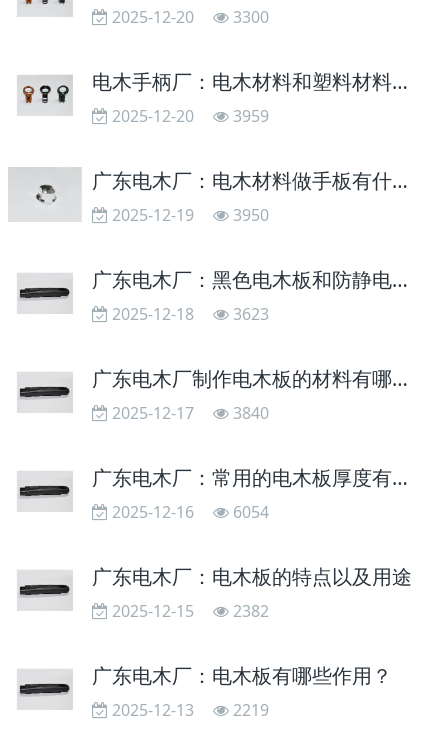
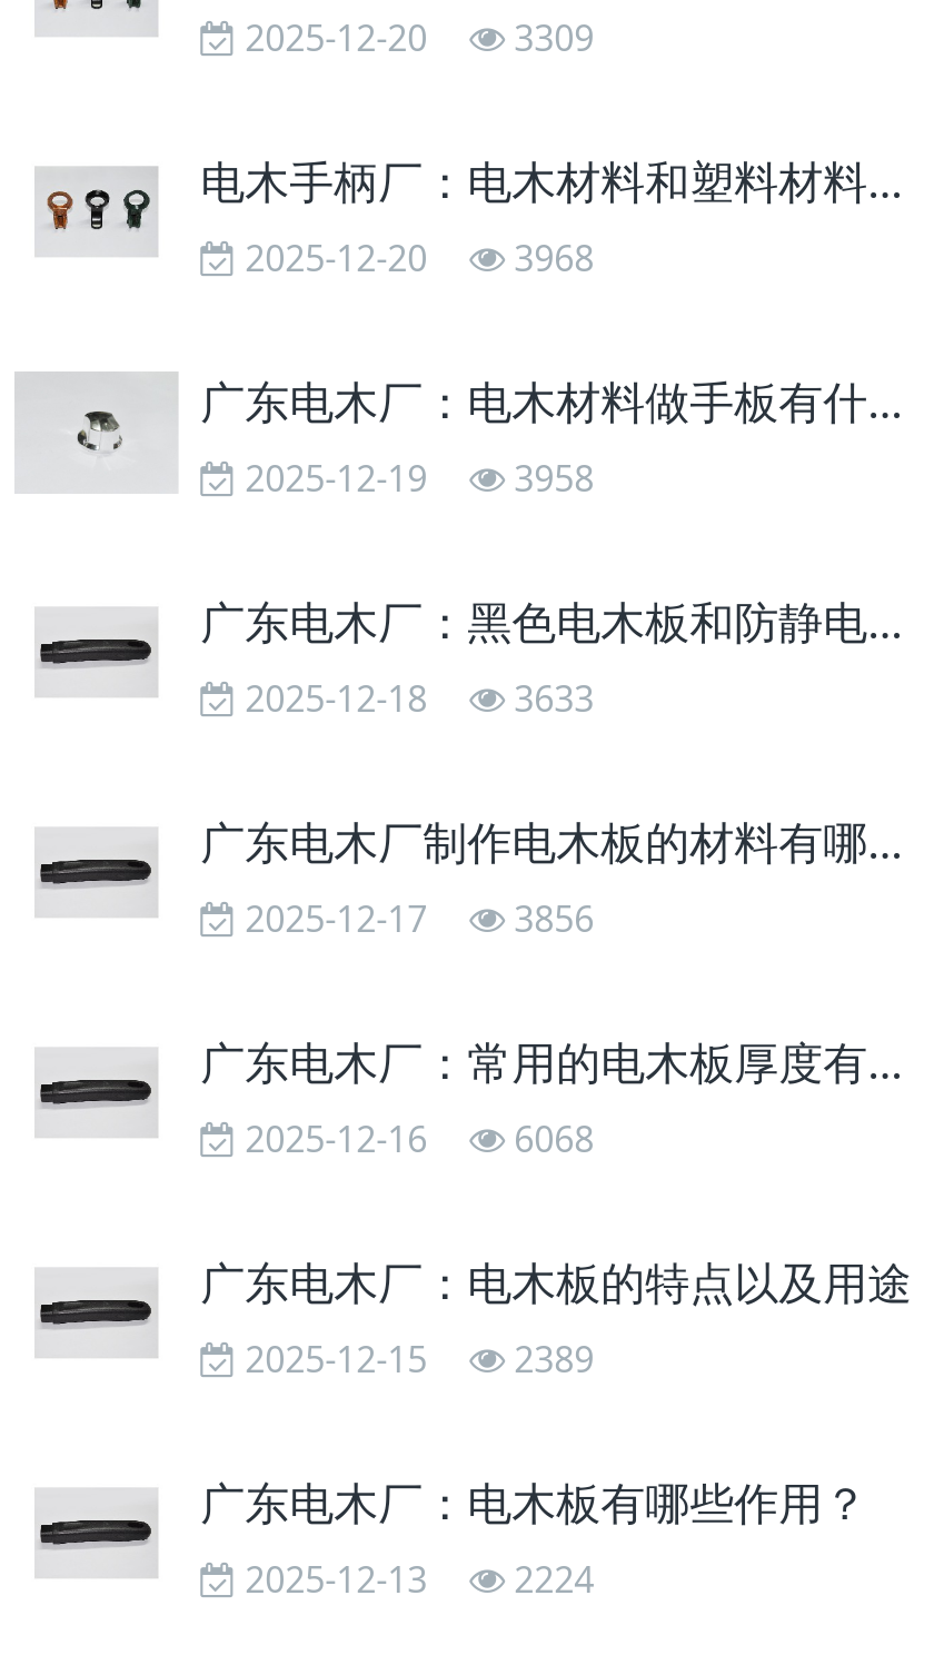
[108,5,269,27] 2025-12-20 3300 -> [236,12,594,61] 2025-12-20 3309
[108,104,269,126] 2025-12-20 3959 -> [236,232,594,281] 2025-12-20 3968
[108,203,269,225] 2025-12-19 3950 -> [236,453,594,502] 2025-12-19 3958
[108,302,269,324] 2025-12-18 3623 -> [236,673,594,722] 2025-12-18 3633
[108,401,269,423] 2025-12-17 3840 -> [236,893,594,942] 2025-12-17 3856
[108,500,269,522] 2025-12-16 6054 -> [236,1113,594,1162] 2025-12-16 6068
[108,599,269,621] 2025-12-15 2382 -> [236,1334,594,1382] 2025-12-15 2389
[108,698,269,720] 2025-12-13 2219 -> [236,1554,594,1603] 2025-12-13 2224

